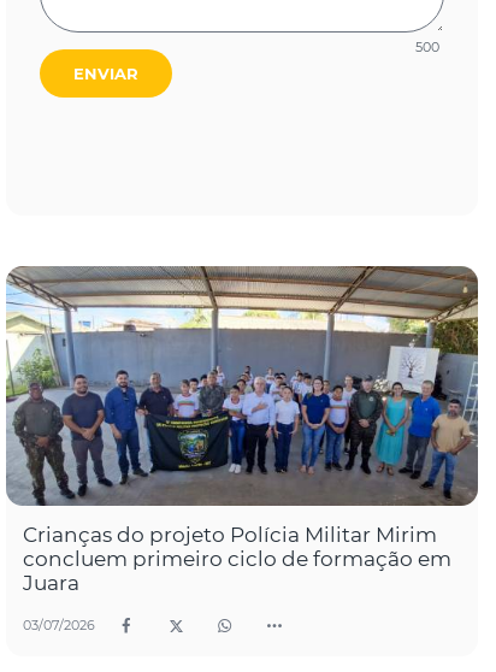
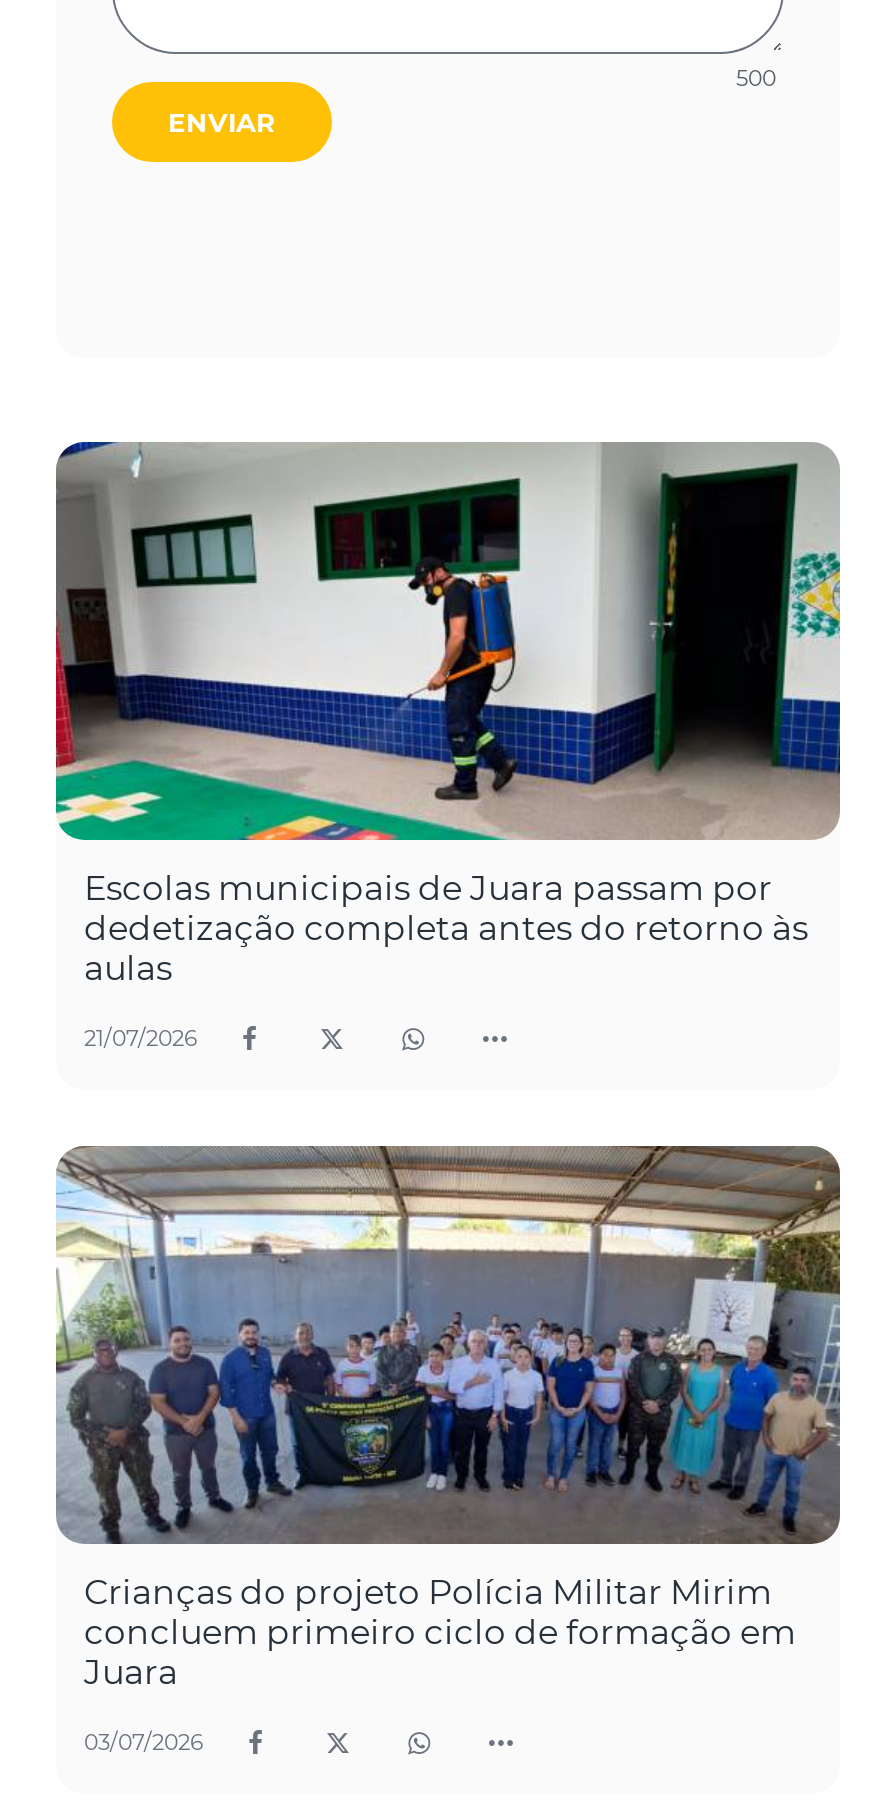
none -> [54,440,842,1052] [image] | Escolas municipais de Juara passam por | dedetização completa antes do retorno às | aulas | 21/07/2026

